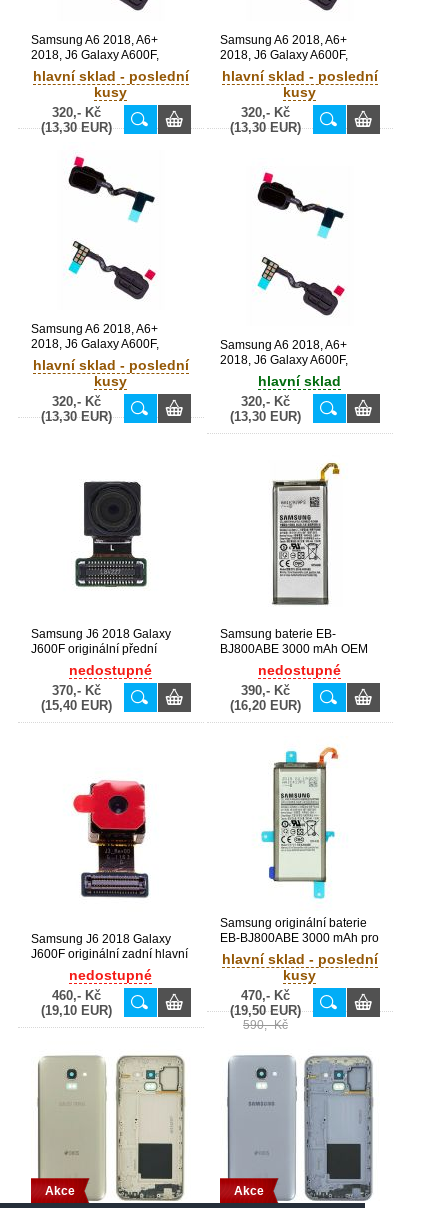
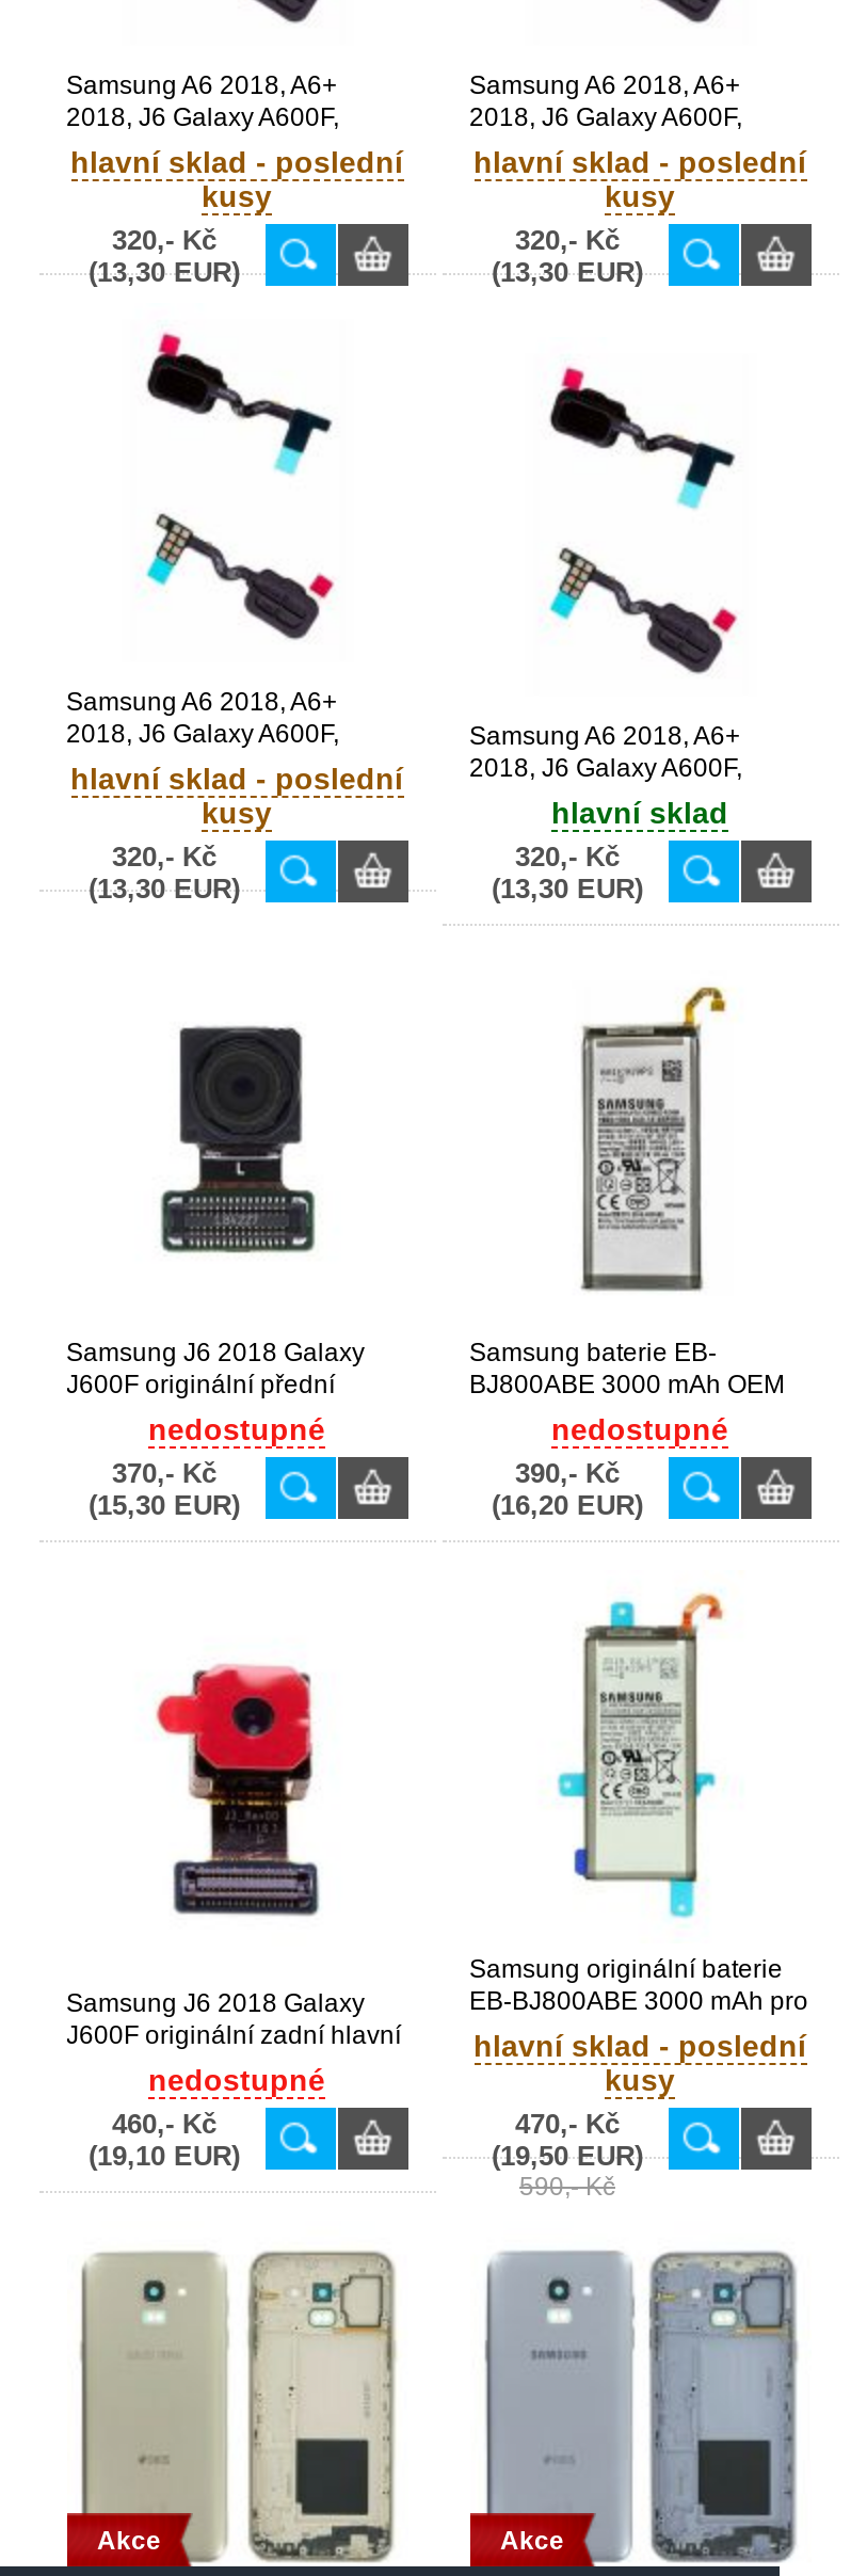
[41,698,112,713] (15,40 EUR) -> [89,1489,240,1521] (15,30 EUR)

